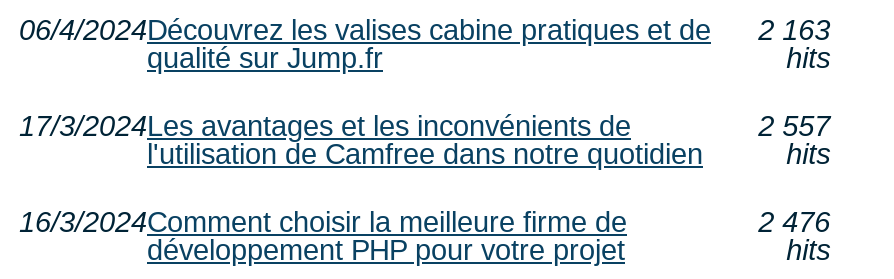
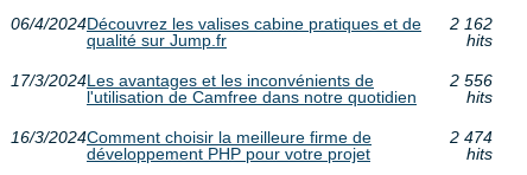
[19,13,830,45] 06/4/2024Découvrez les valises cabine pratiques et de 2 163 -> [11,14,492,33] 06/4/2024Découvrez les valises cabine pratiques et de 2 162
[758,109,830,141] 2 557 -> [449,70,492,89] 2 556
[758,205,830,237] 2 476 -> [449,127,492,146] 2 474

